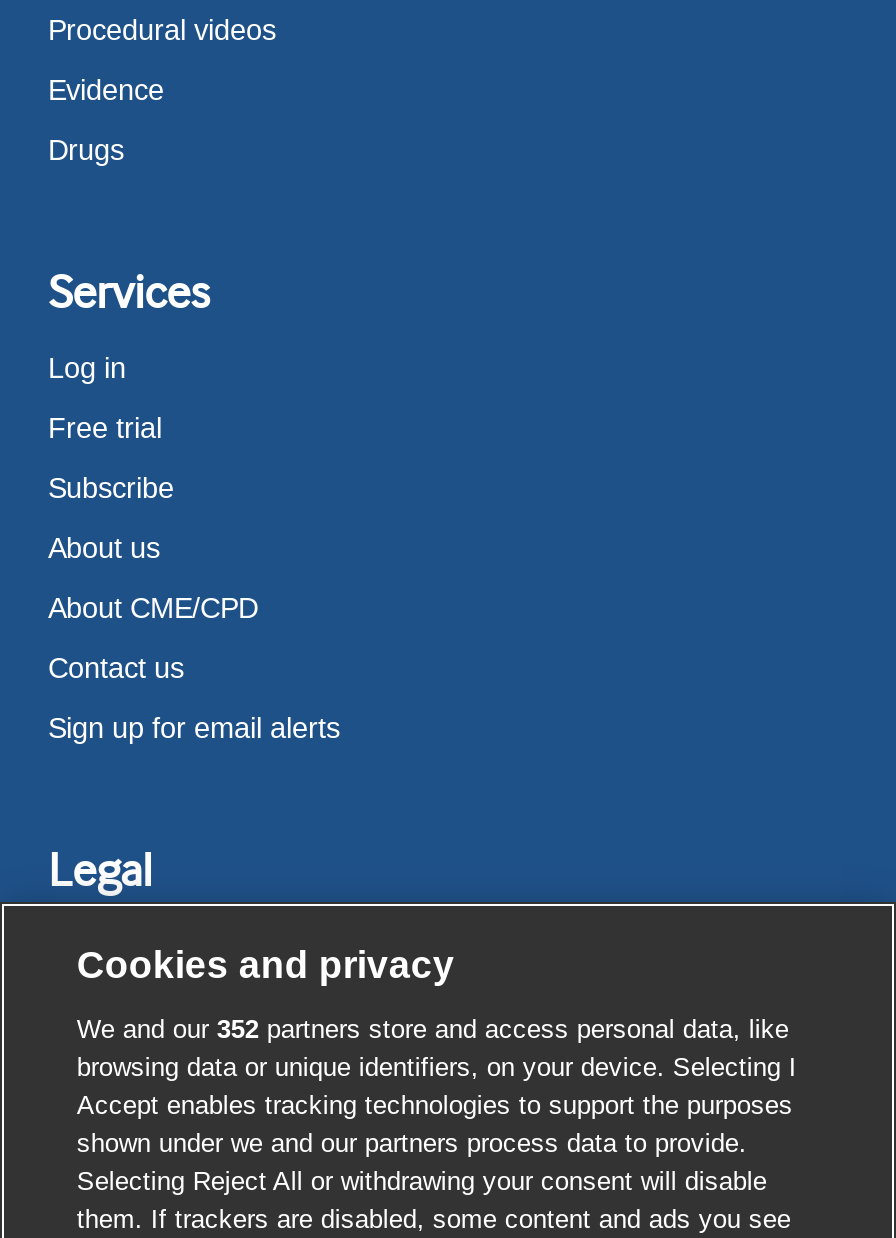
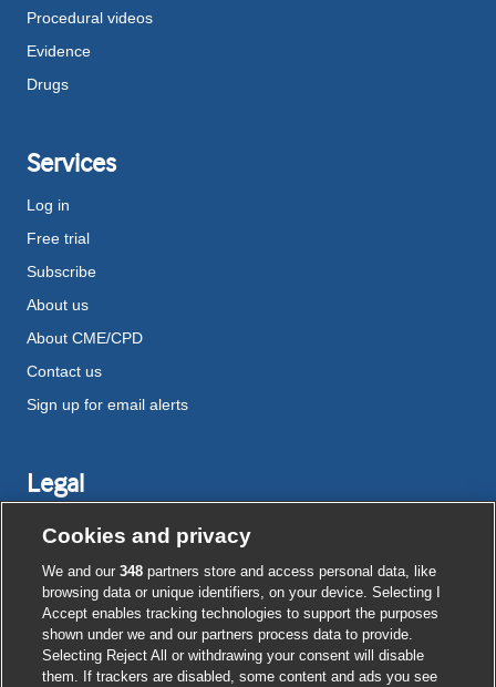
[77,1014,789,1044] We and our 352 partners store and access personal data, like -> [43,563,437,580] We and our 348 partners store and access personal data, like

